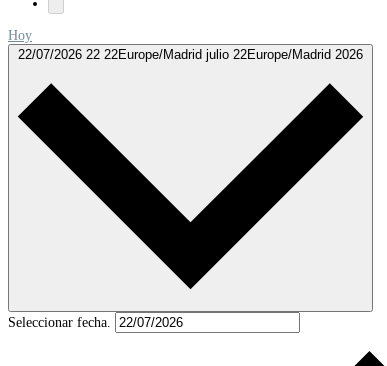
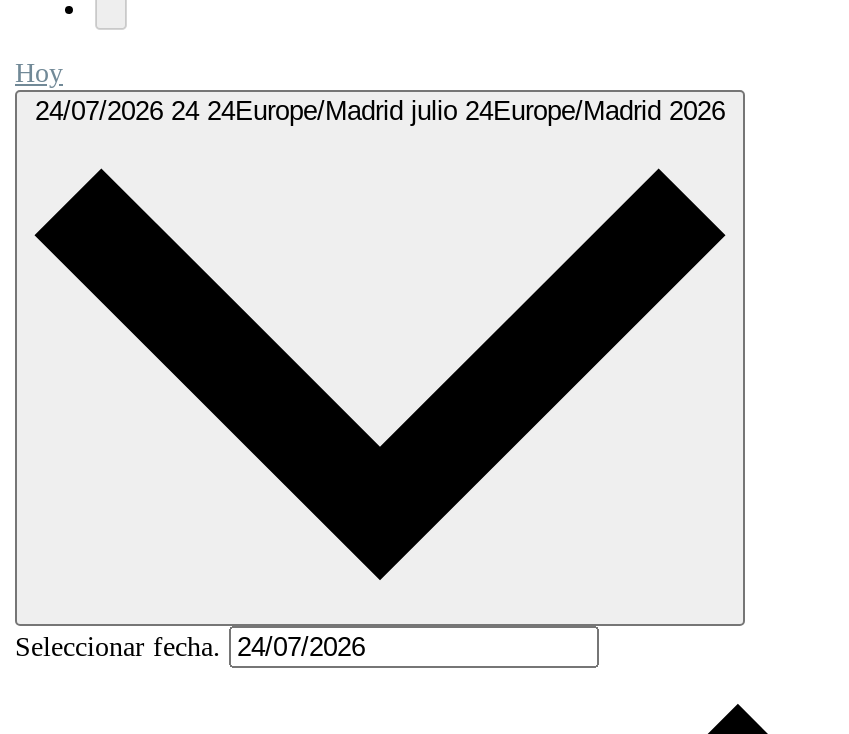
[18,46,363,61] 22/07/2026 22 22Europe/Madrid julio 22Europe/Madrid 2026 -> [35,95,725,125] 24/07/2026 24 24Europe/Madrid julio 24Europe/Madrid 2026

